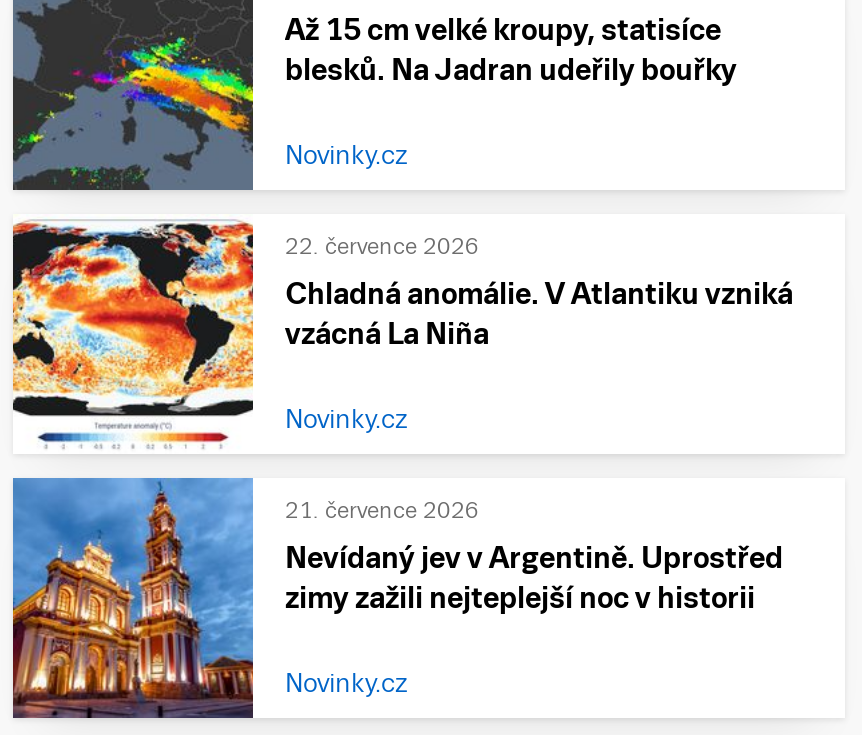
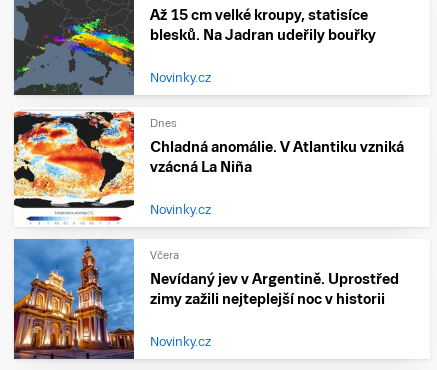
[285,234,479,258] 22. července 2026 -> [150,117,177,129] Dnes
[285,498,479,522] 21. července 2026 -> [150,249,179,261] Včera

